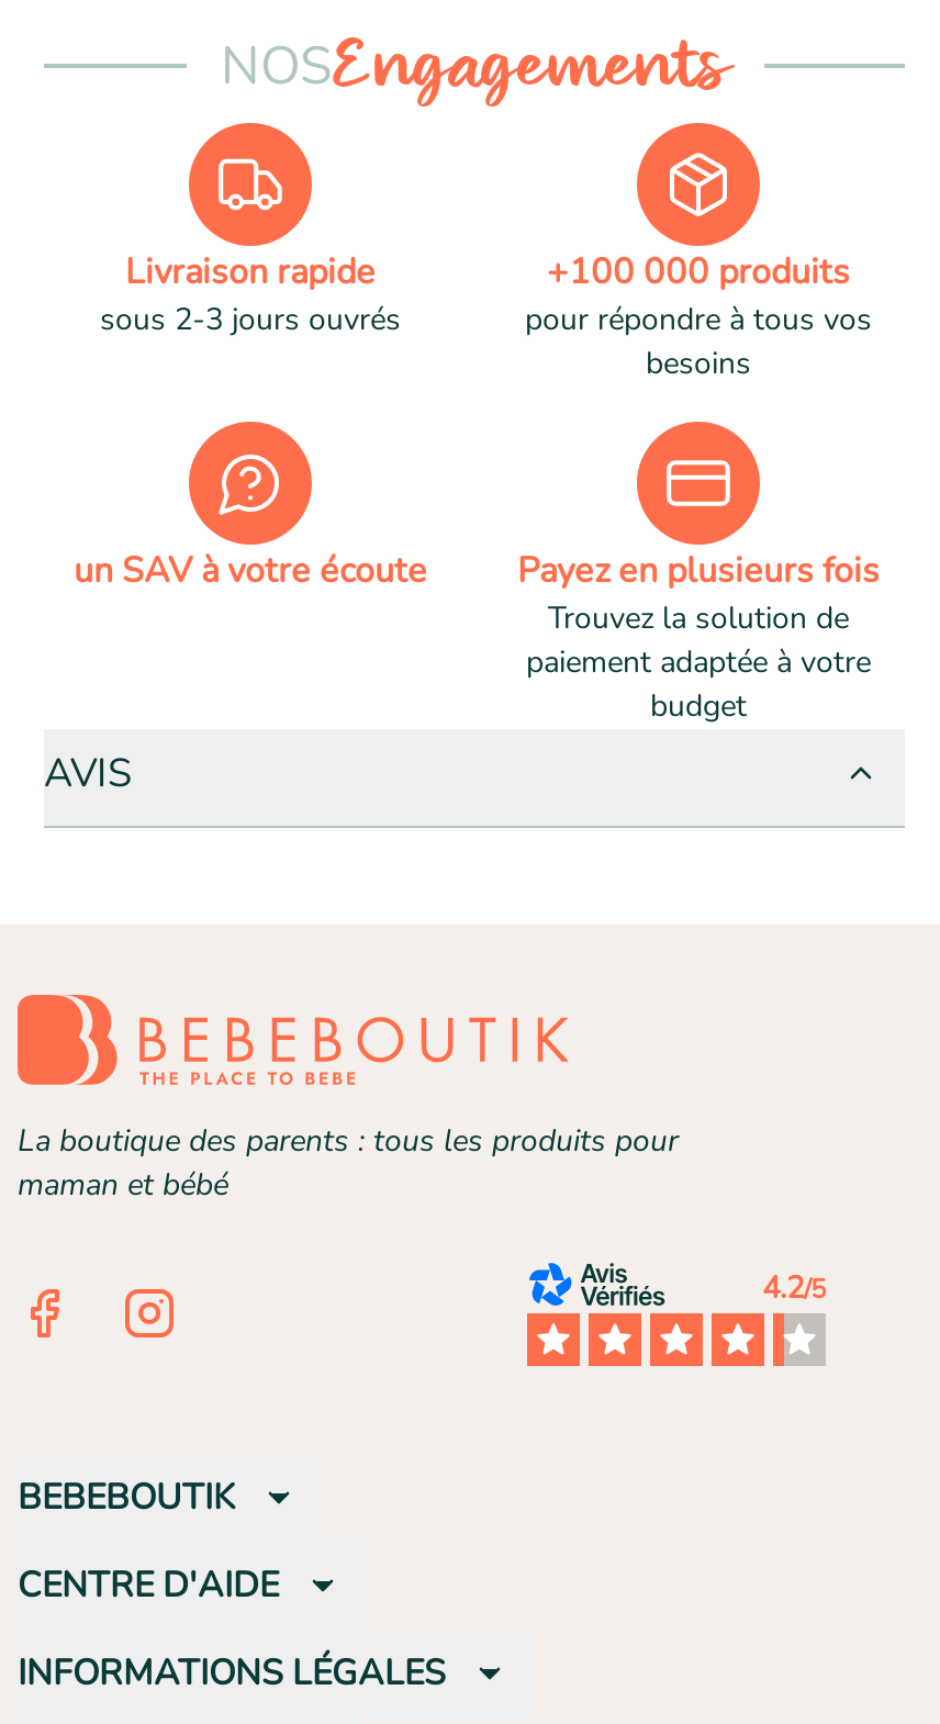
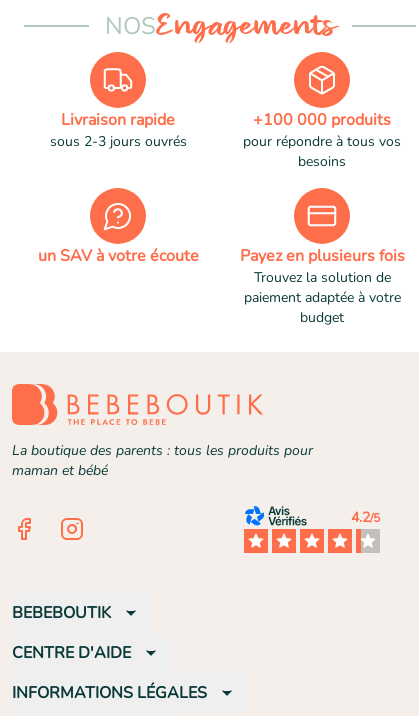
[44,747,132,799] AVIS -> none

